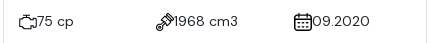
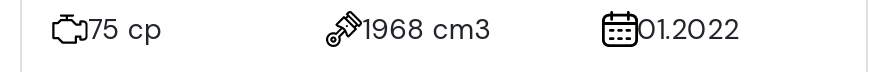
[312,12,370,30] 09.2020 -> [637,10,739,46] 01.2022

